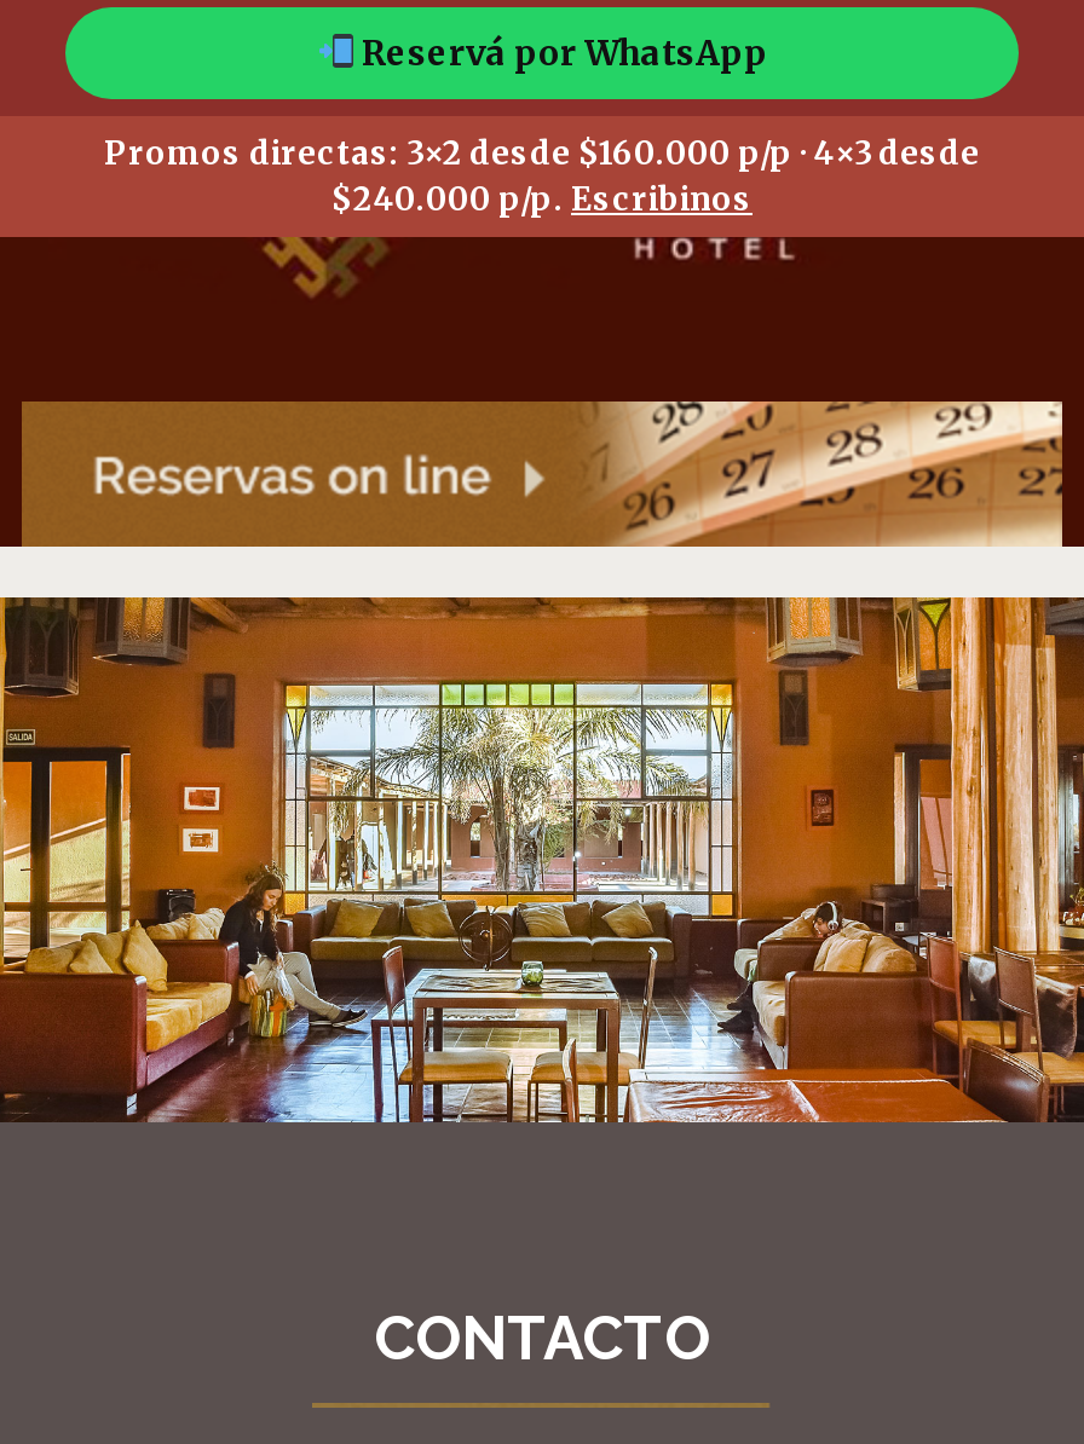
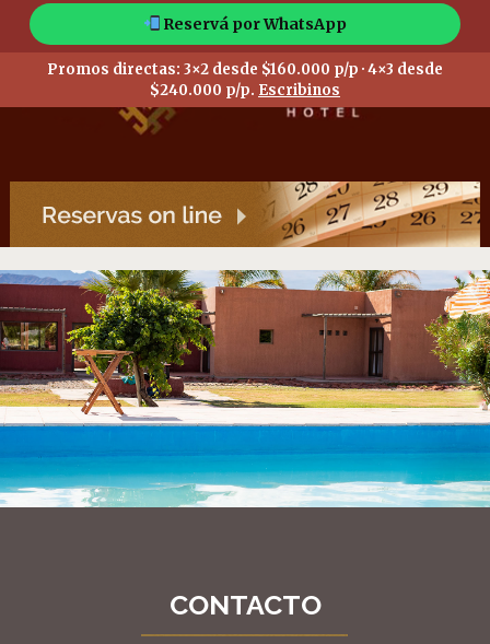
[7,595,1077,1125] [image] -> [3,269,487,508] [image]

